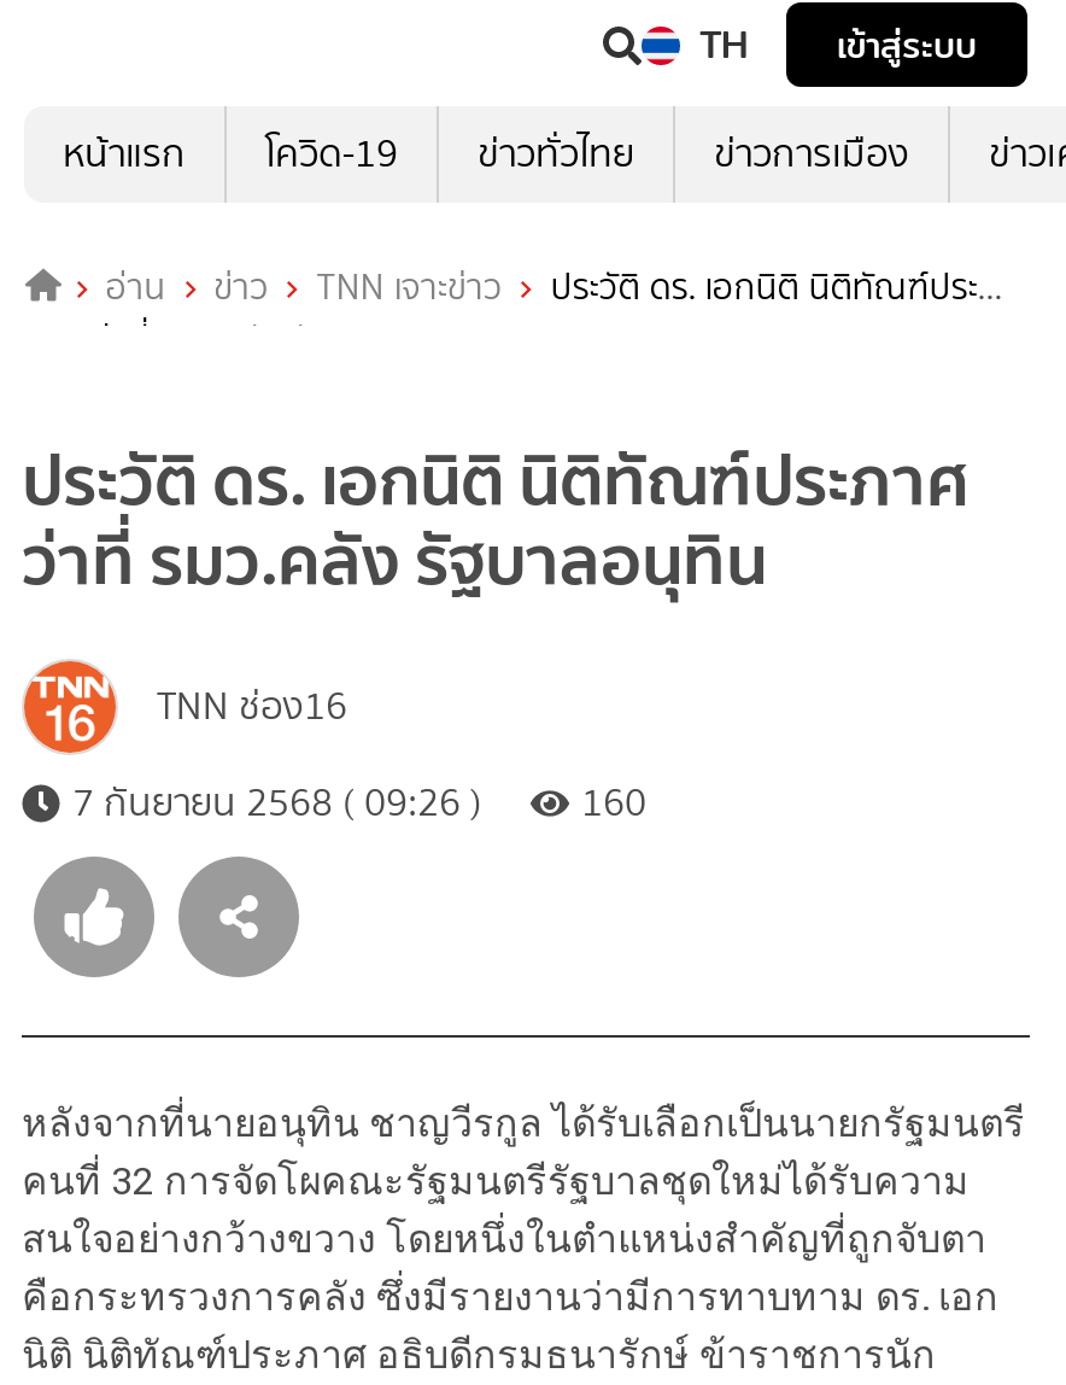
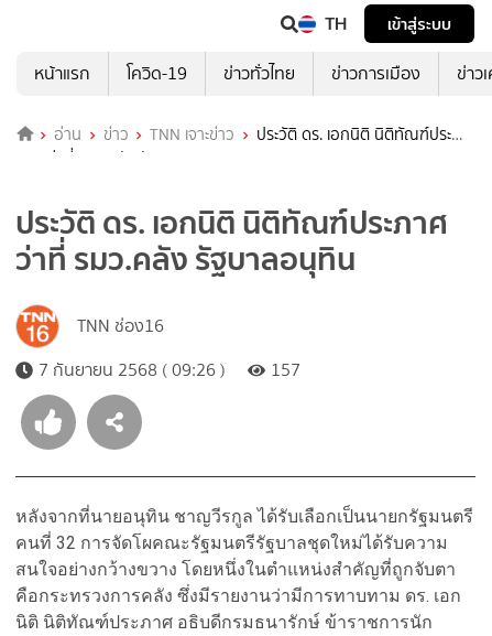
[72,774,646,830] 7 กันยายน 2568 ( 09:26 ) 160 -> [39,357,300,382] 7 กันยายน 2568 ( 09:26 ) 157

